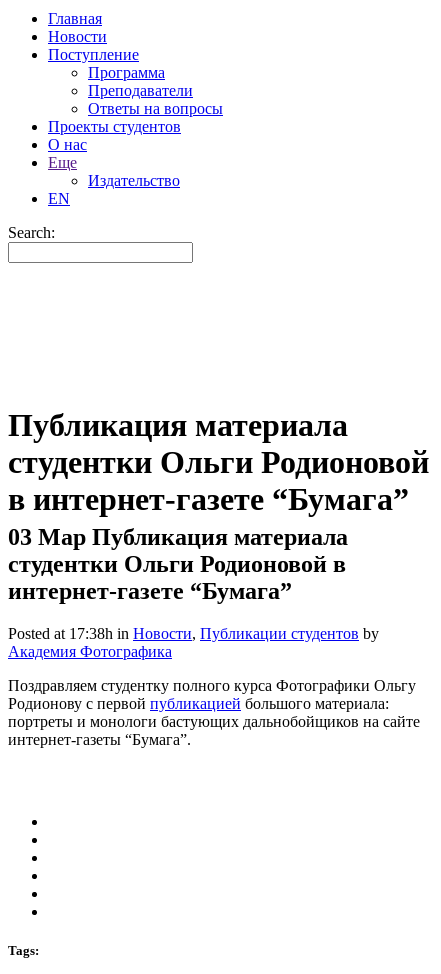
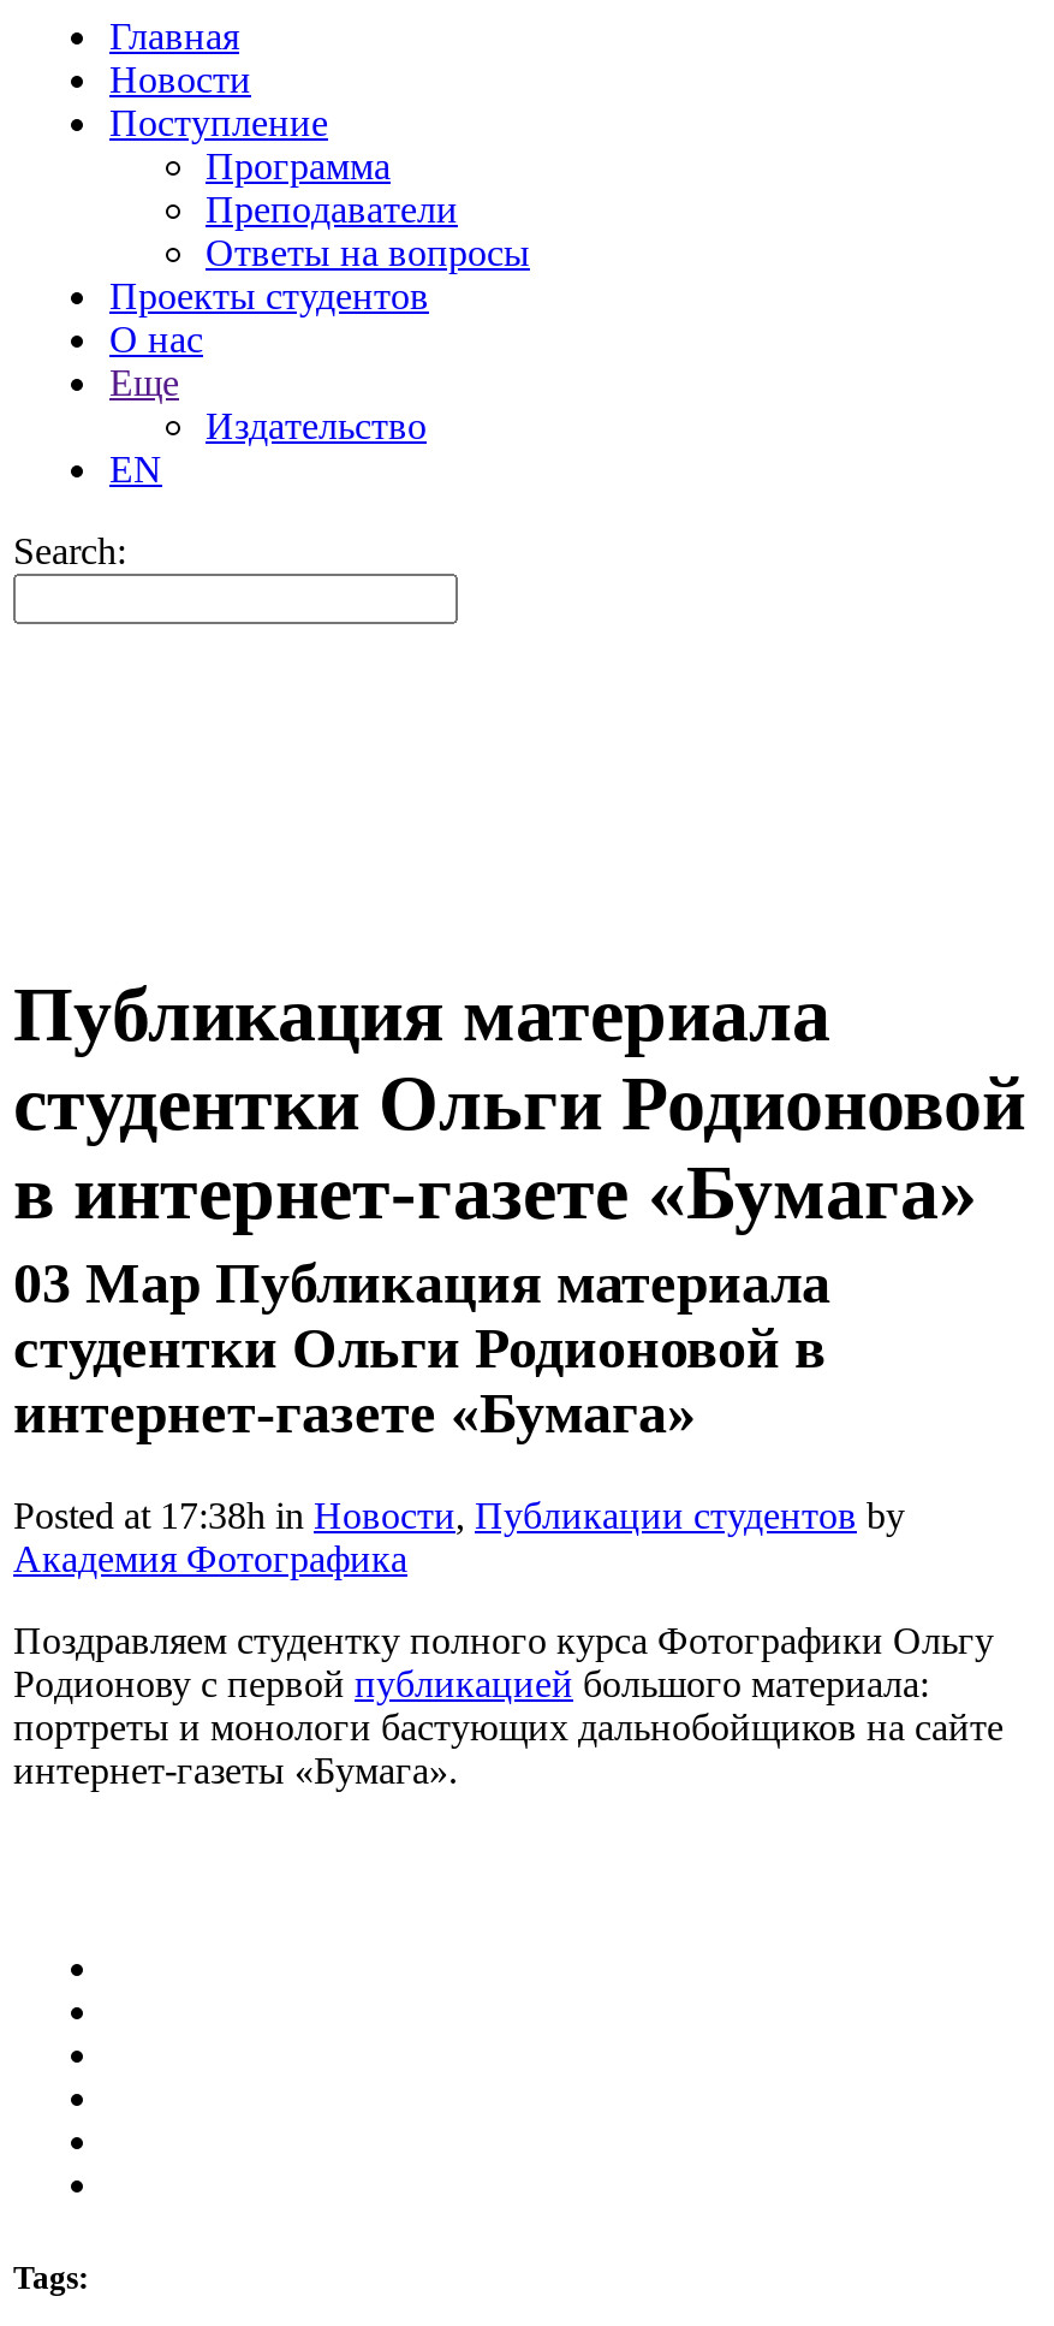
[8,481,409,517] в интернет-газете “Бумага” -> [13,1150,977,1236] в интернет-газете «Бумага»
[8,578,292,604] интернет-газете “Бумага” -> [13,1382,696,1444] интернет-газете «Бумага»
[8,731,191,748] интернет-газеты “Бумага”. -> [13,1749,458,1790] интернет-газеты «Бумага».

